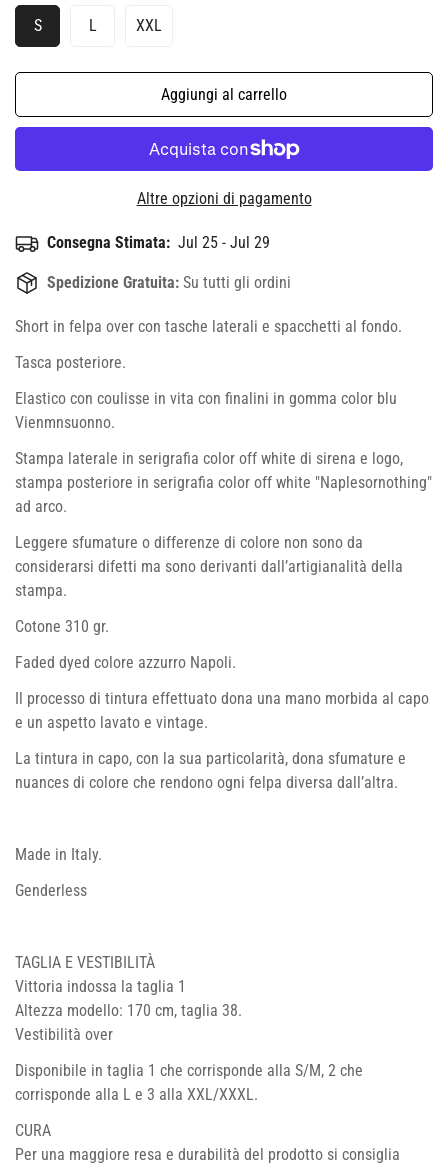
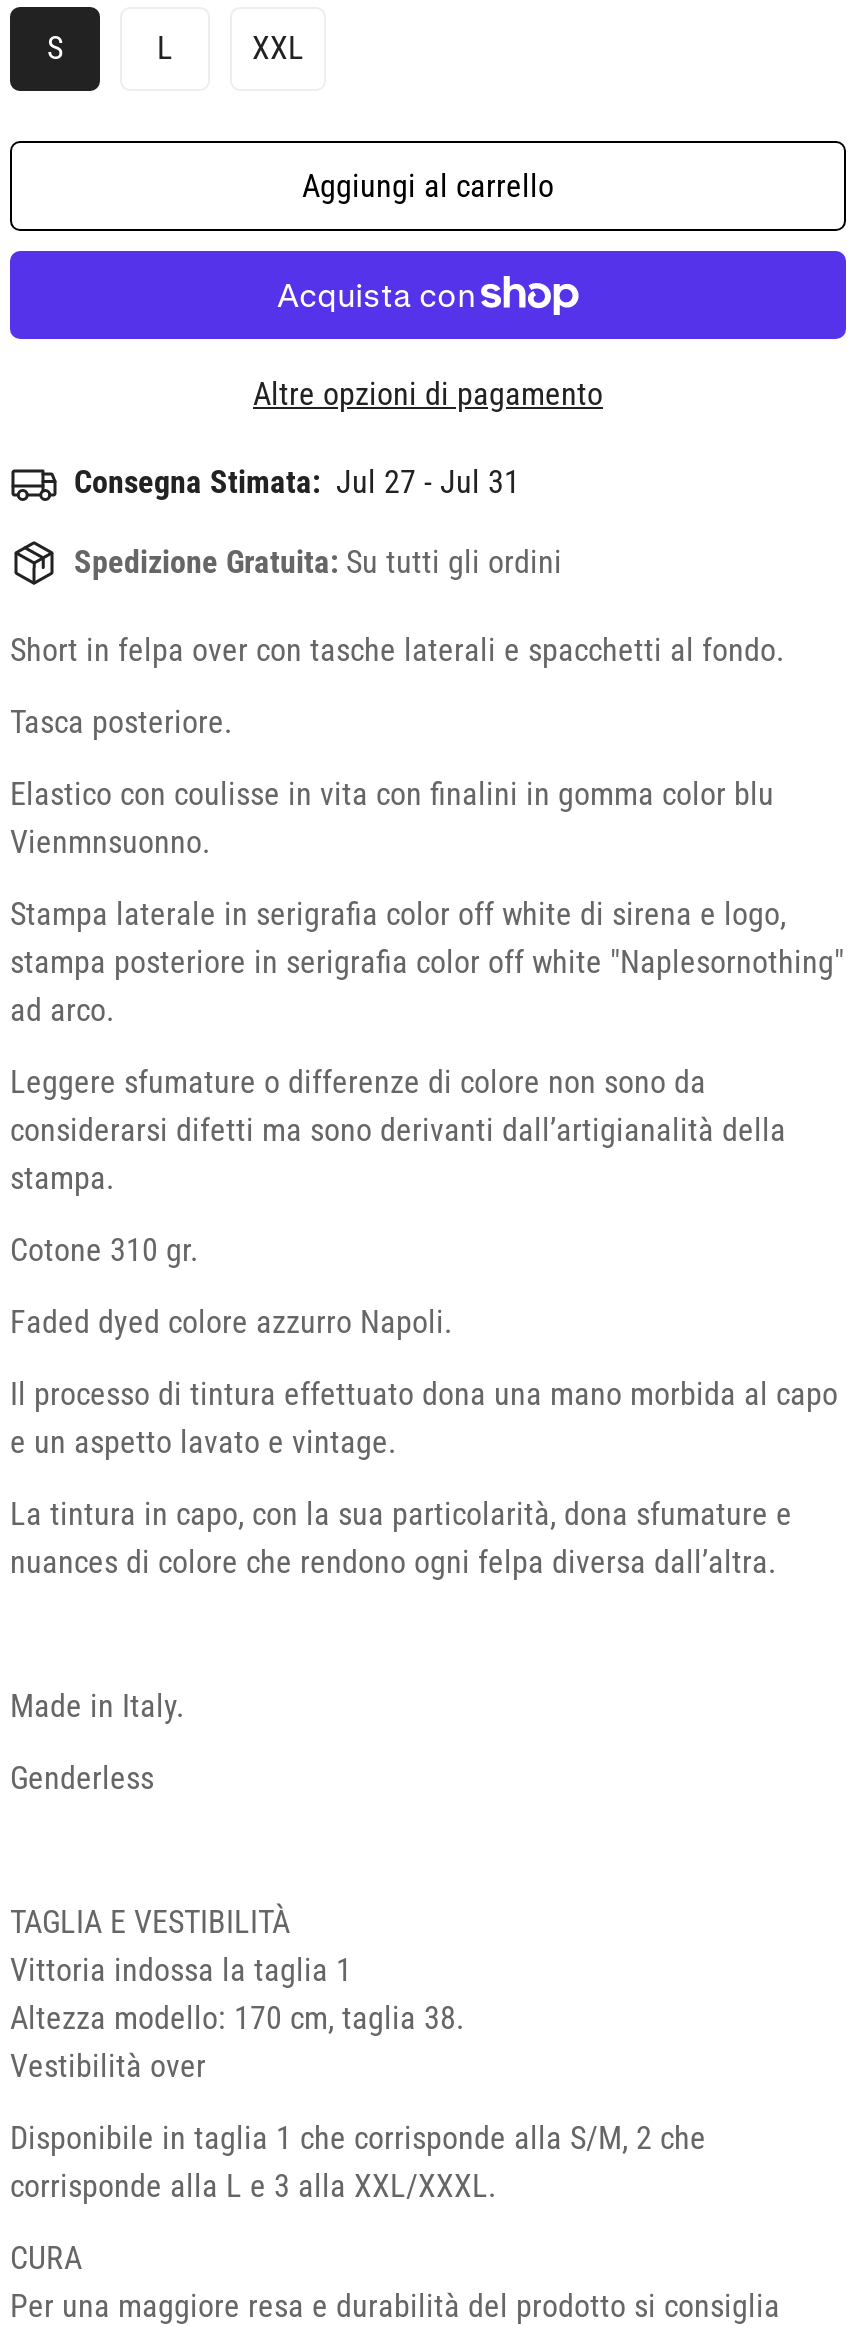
[47,233,270,252] Consegna Stimata: Jul 25 - Jul 29 -> [74,464,520,502] Consegna Stimata: Jul 27 - Jul 31

